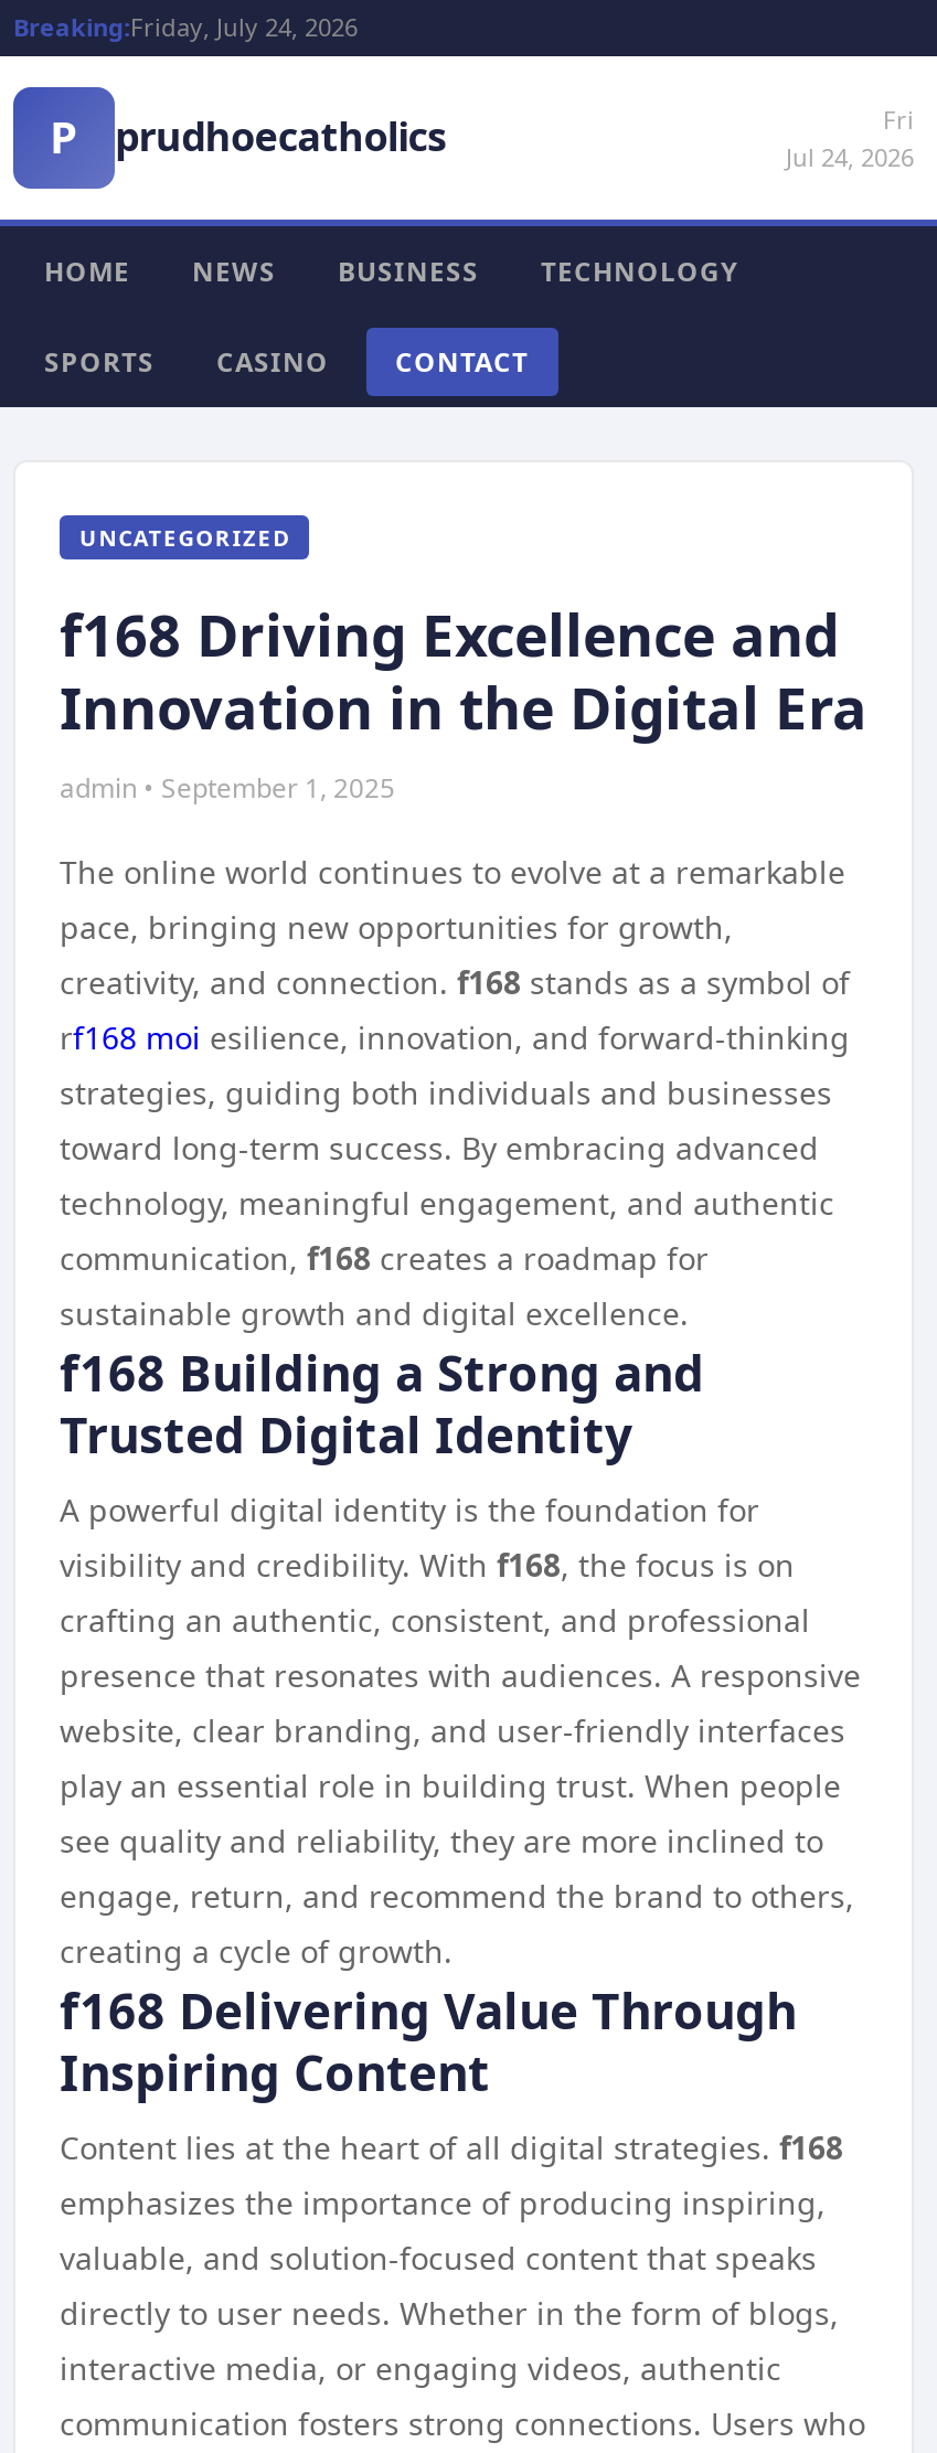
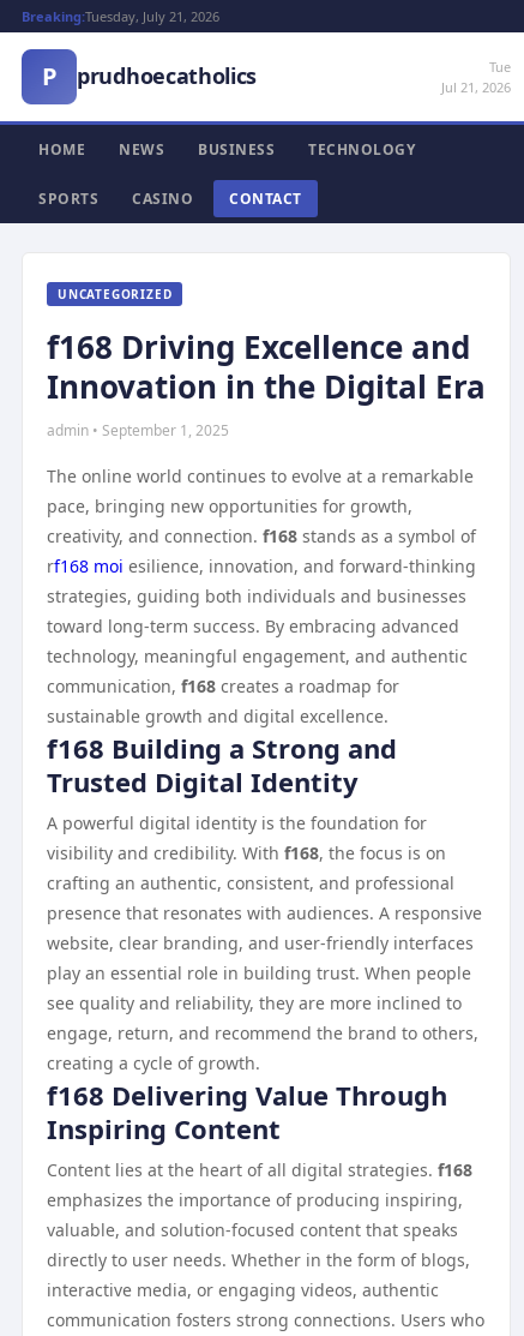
[13,10,358,43] Breaking:Friday, July 24, 2026 -> [22,7,219,25] Breaking:Tuesday, July 21, 2026
[786,103,914,173] Fri | Jul 24, 2026 -> [441,58,511,96] Tue | Jul 21, 2026

